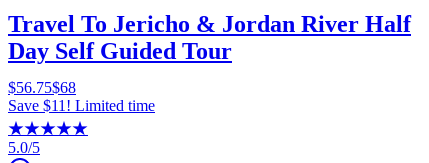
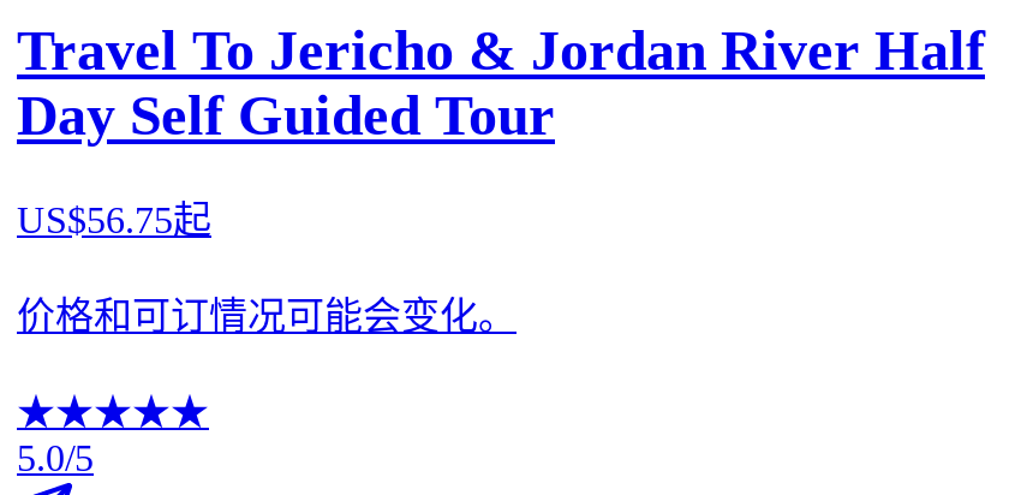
[8,79,155,114] $56.75$68 | Save $11! Limited time -> [17,199,517,336] US$56.75起 | 价格和可订情况可能会变化。

